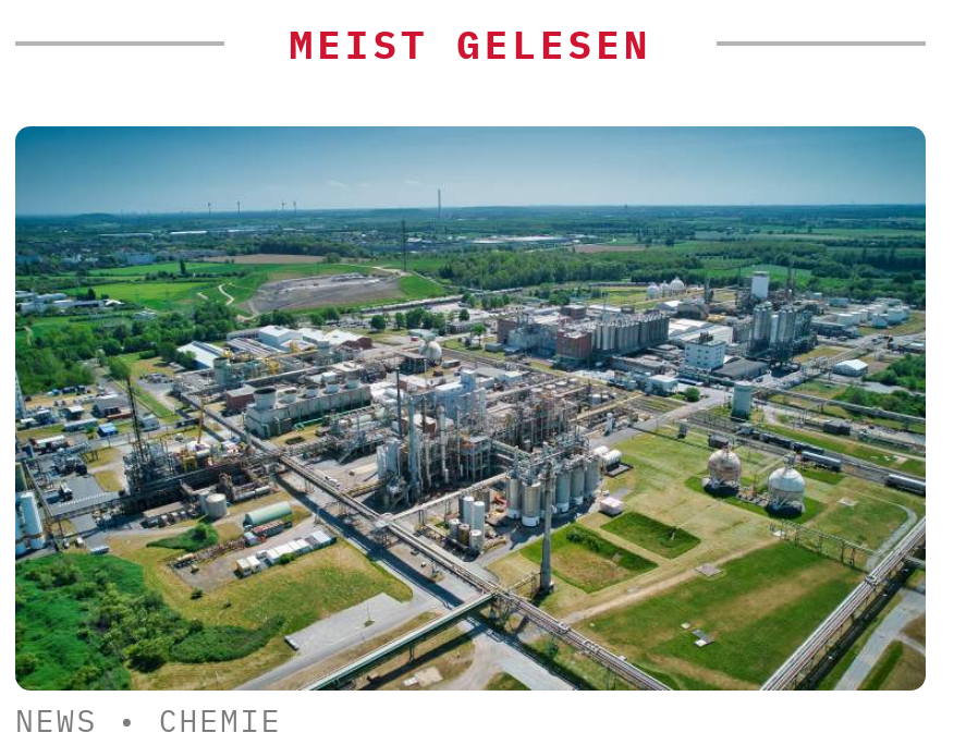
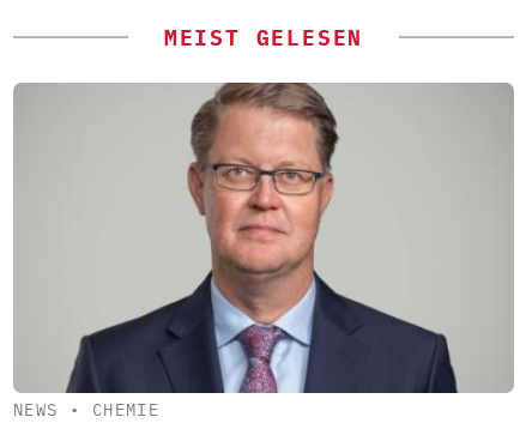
[13,124,928,693] [image] -> [13,81,514,394] [image]

